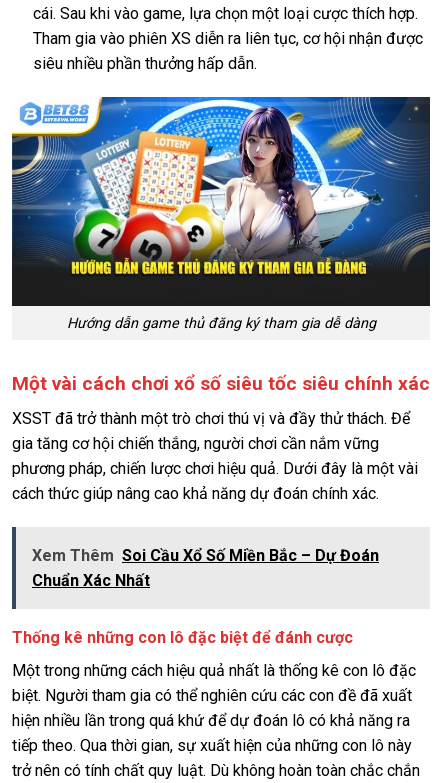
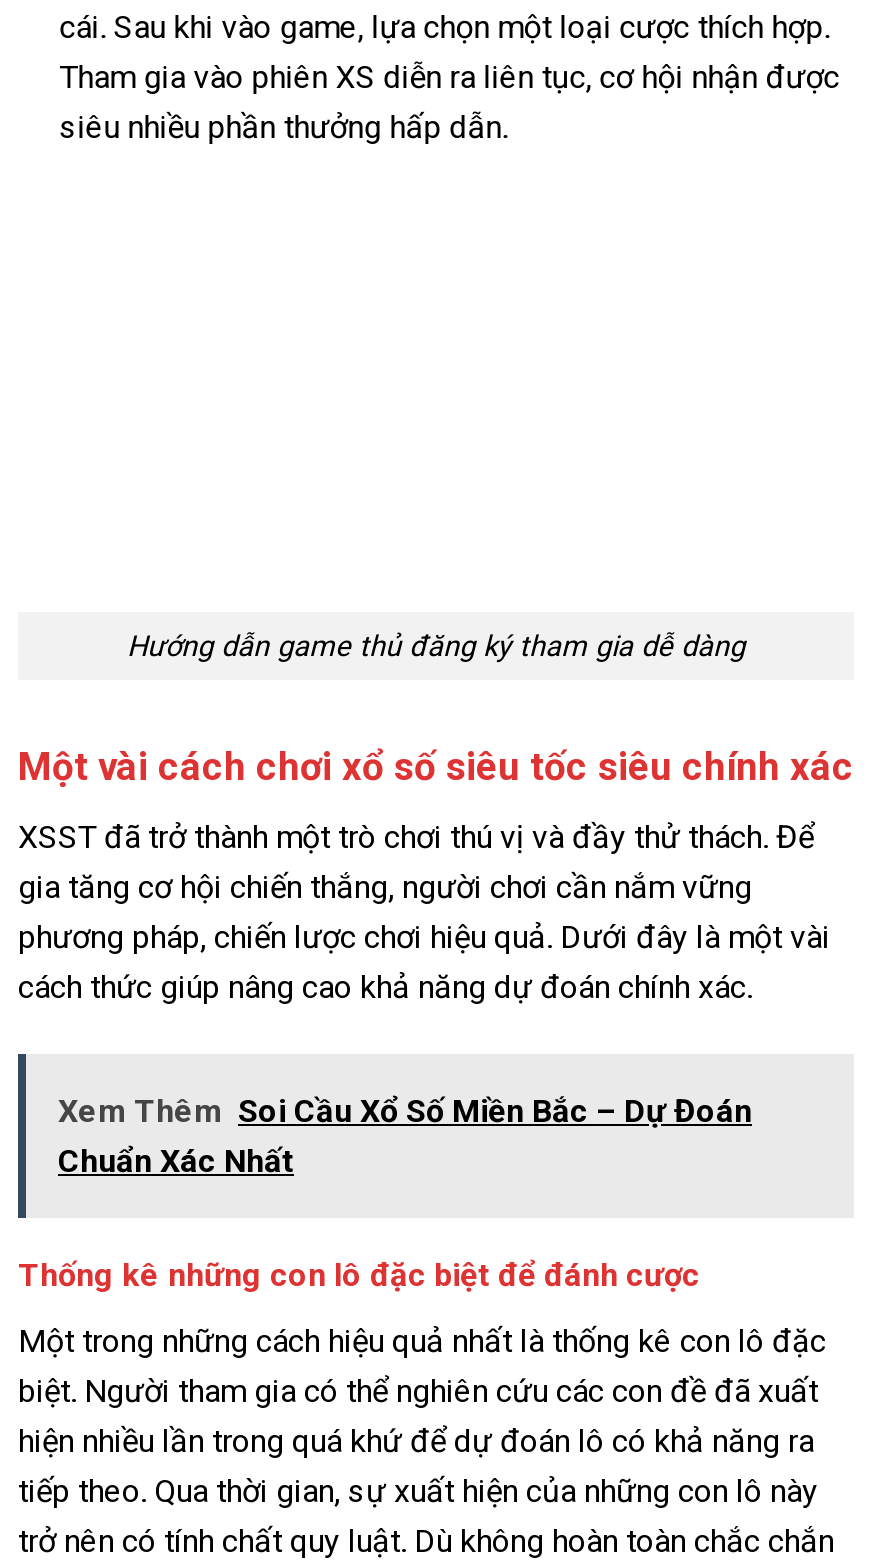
[11,96,431,307] [image] -> none

